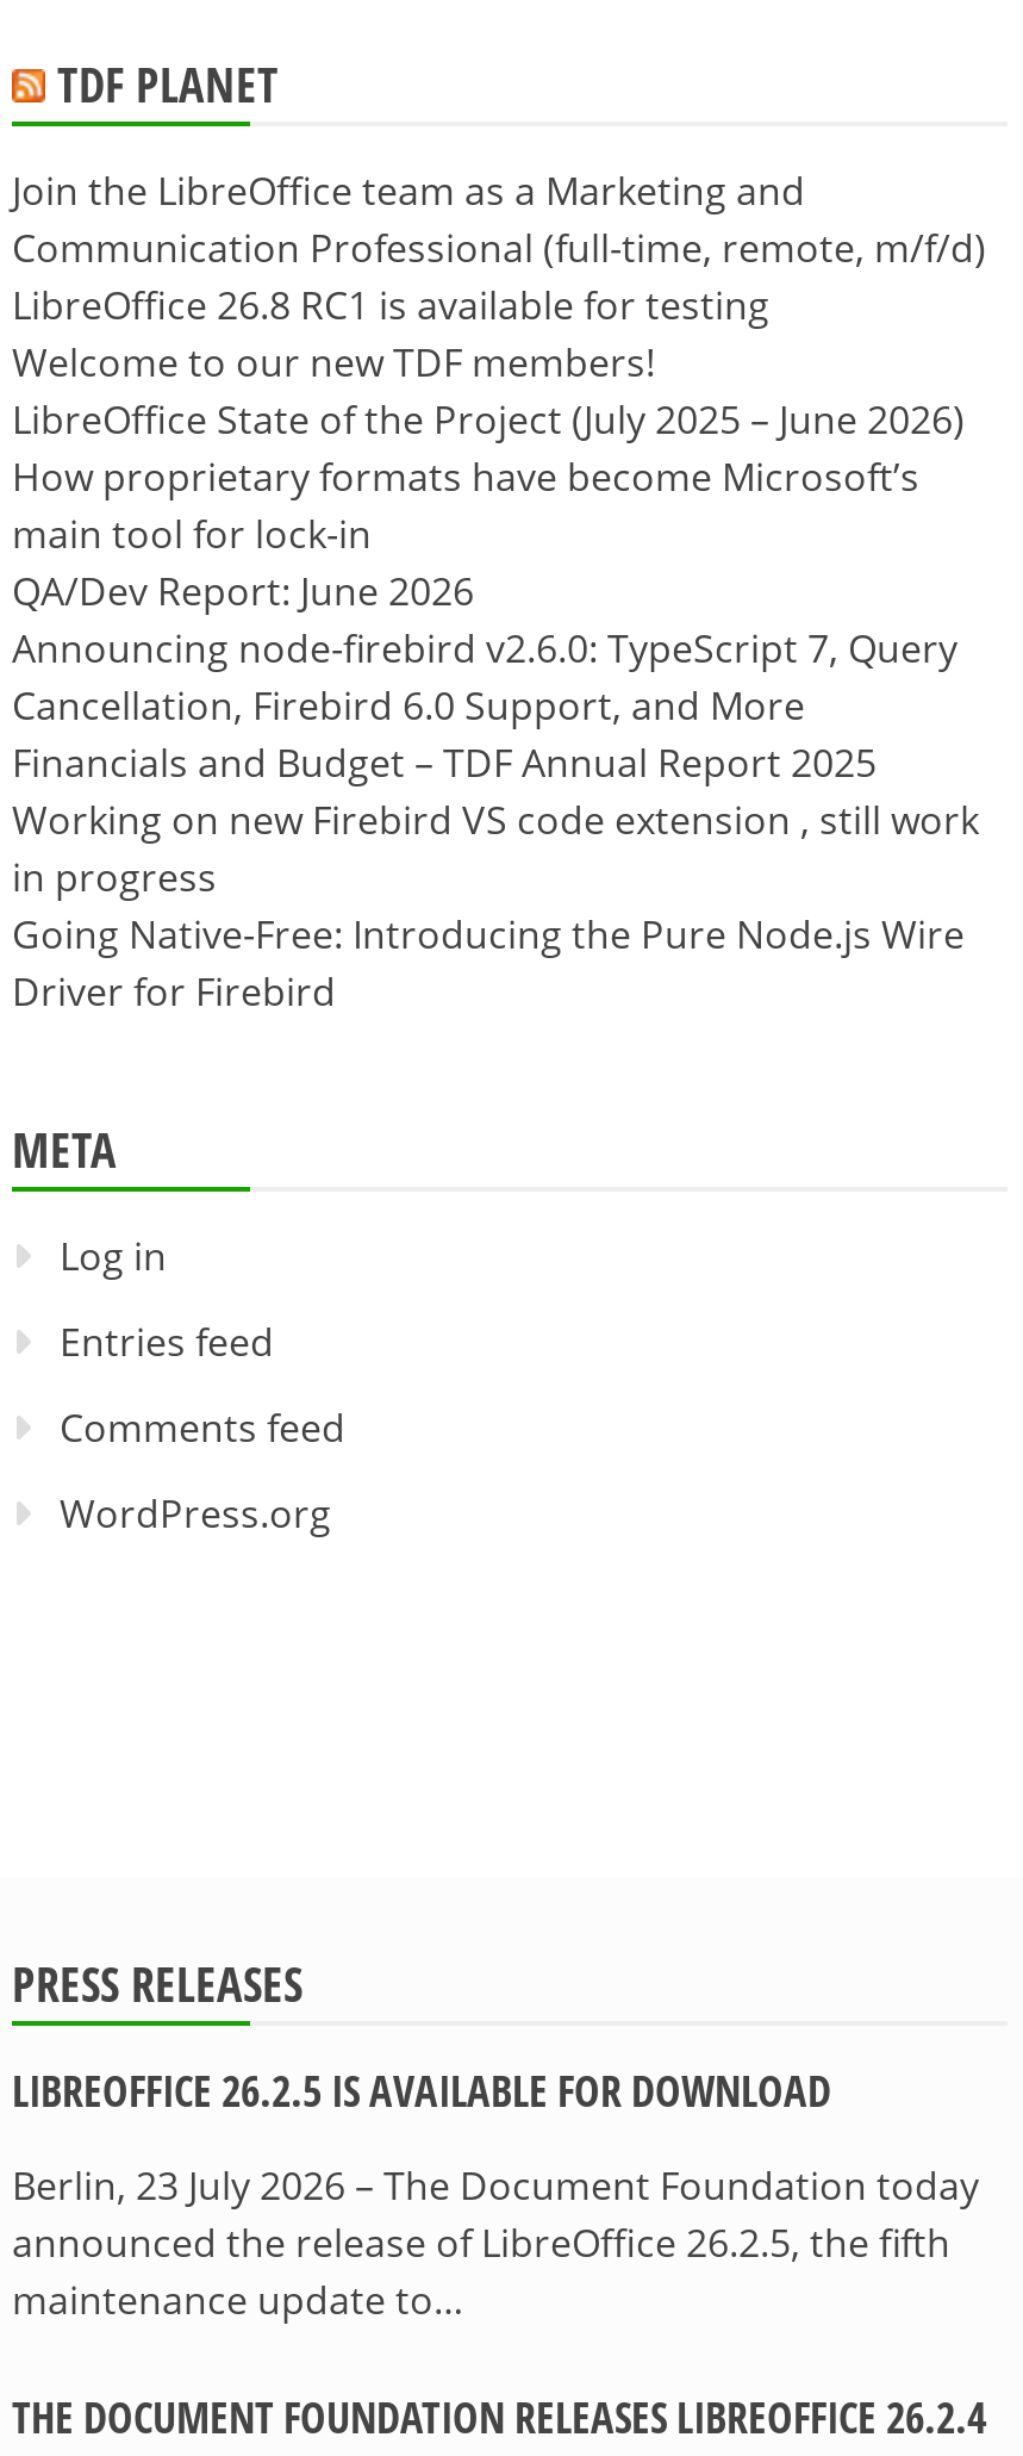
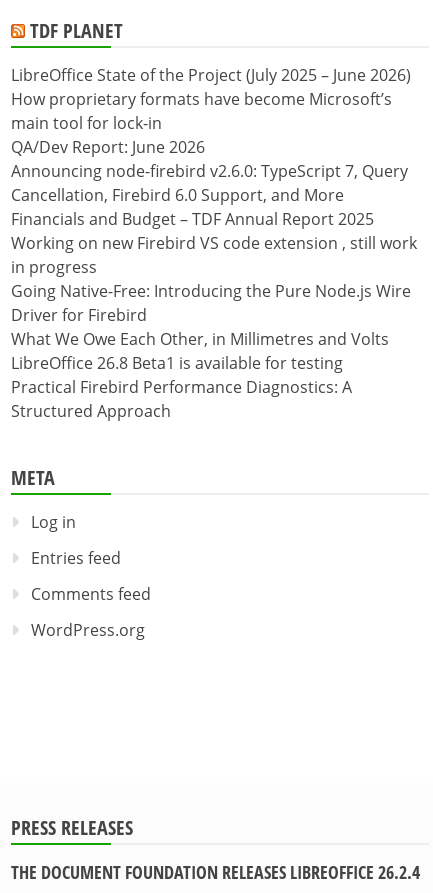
[12,165,986,389] Join the LibreOffice team as a Marketing and | Communication Professional (full-time, remote, m/f/d) | LibreOffice 26.8 RC1 is available for testing | Welcome to our new TDF members! -> none
none -> [11,328,389,422] What We Owe Each Other, in Millimetres and Volts | LibreOffice 26.8 Beta1 is available for testing | Practical Firebird Performance Diagnostics: A | Structured Approach
[12,2063,979,2327] LIBREOFFICE 26.2.5 IS AVAILABLE FOR DOWNLOAD | Berlin, 23 July 2026 – The Document Foundation today | announced the release of LibreOffice 26.2.5, the fifth | maintenance update to… -> none

